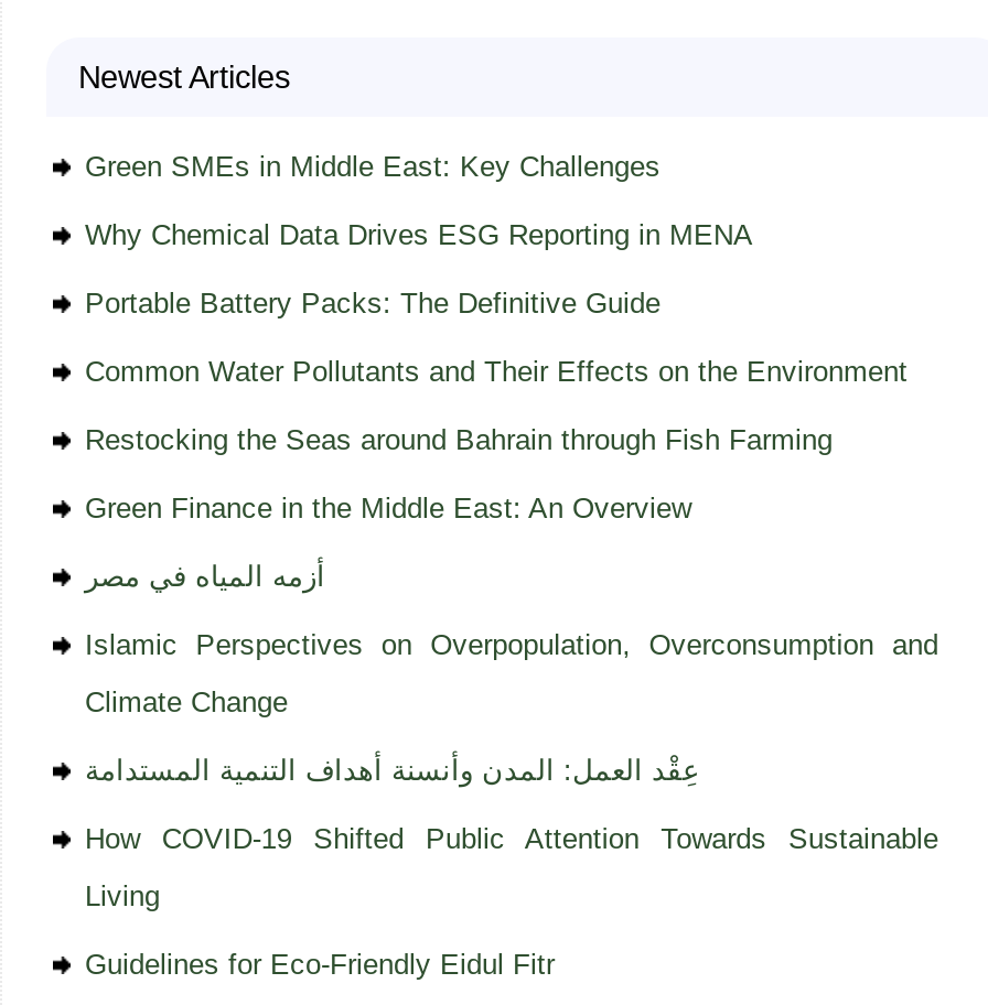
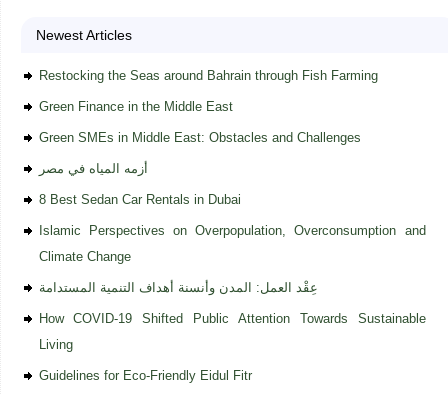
[85,150,908,388] Green SMEs in Middle East: Key Challenges | Why Chemical Data Drives ESG Reporting in MENA | Portable Battery Packs: The Definitive Guide | Common Water Pollutants and Their Effects on the Environment -> none
moved [85,424,833,457] -> [38,68,377,83]: Restocking the Seas around Bahrain through Fish Farming
[85,492,691,525] Green Finance in the Middle East: An Overview -> [38,99,360,145] Green Finance in the Middle East | Green SMEs in Middle East: Obstacles and Challenges
moved [85,560,325,593] -> [38,161,147,176]: أزمه المياه في مصر
none -> [38,192,240,207] 8 Best Sedan Car Rentals in Dubai

